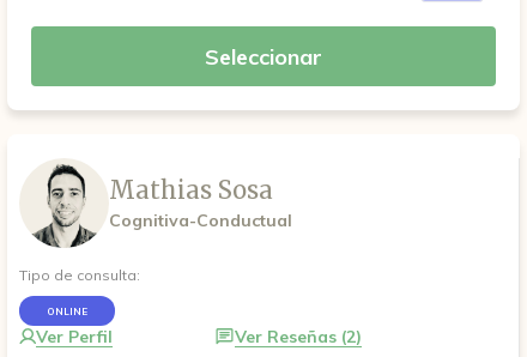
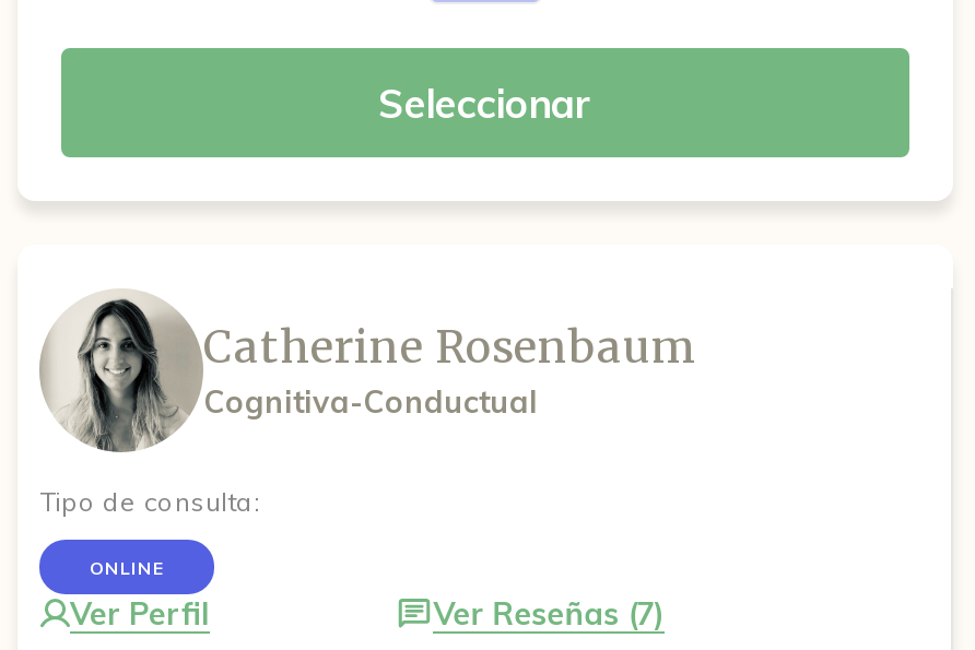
[20,167,273,248] [image] | Mathias Sosa -> [39,299,697,452] [image] | Catherine Rosenbaum
[235,326,362,347] Ver Reseñas (2) -> [433,594,665,634] Ver Reseñas (7)

